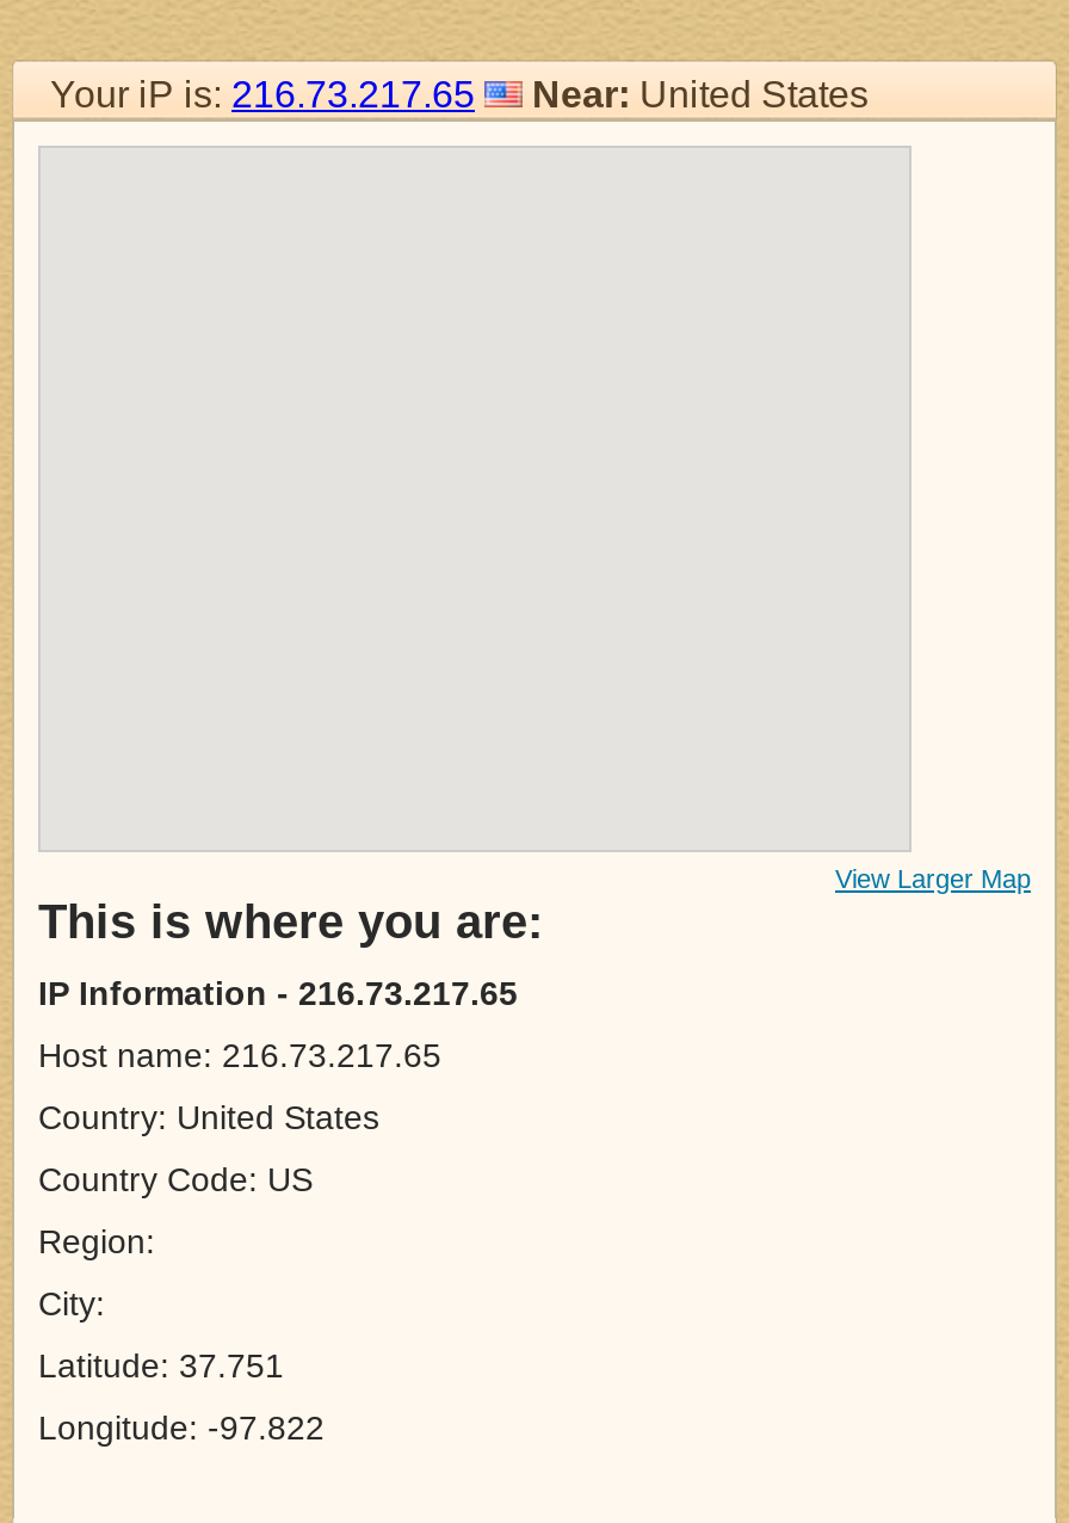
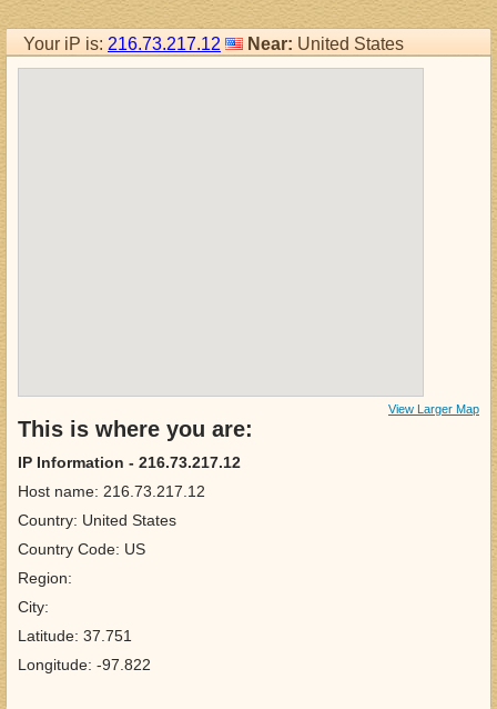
[50,74,869,115] Your iP is: 216.73.217.65 Near: United States -> [23,34,404,53] Your iP is: 216.73.217.12 Near: United States
[38,974,518,1012] IP Information - 216.73.217.65 -> [18,453,241,471] IP Information - 216.73.217.12
[38,1036,441,1074] Host name: 216.73.217.65 -> [18,482,205,500] Host name: 216.73.217.12

